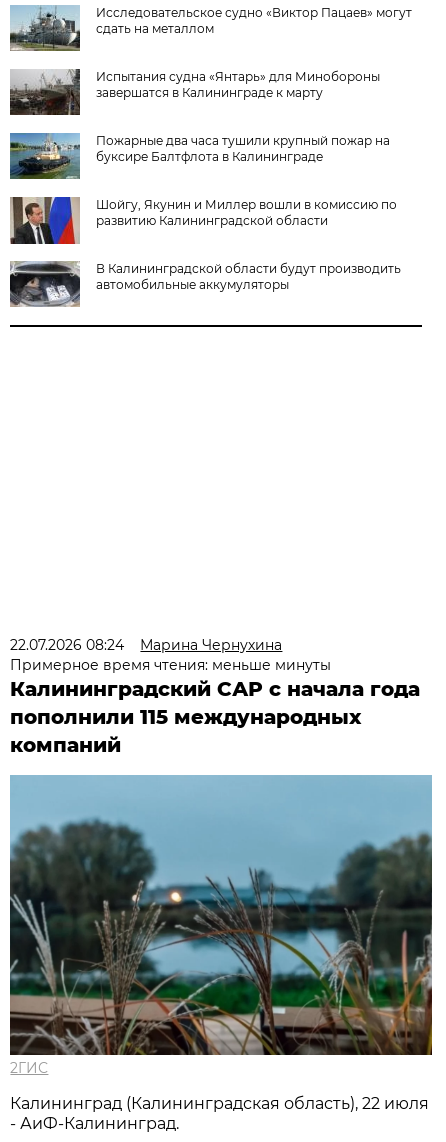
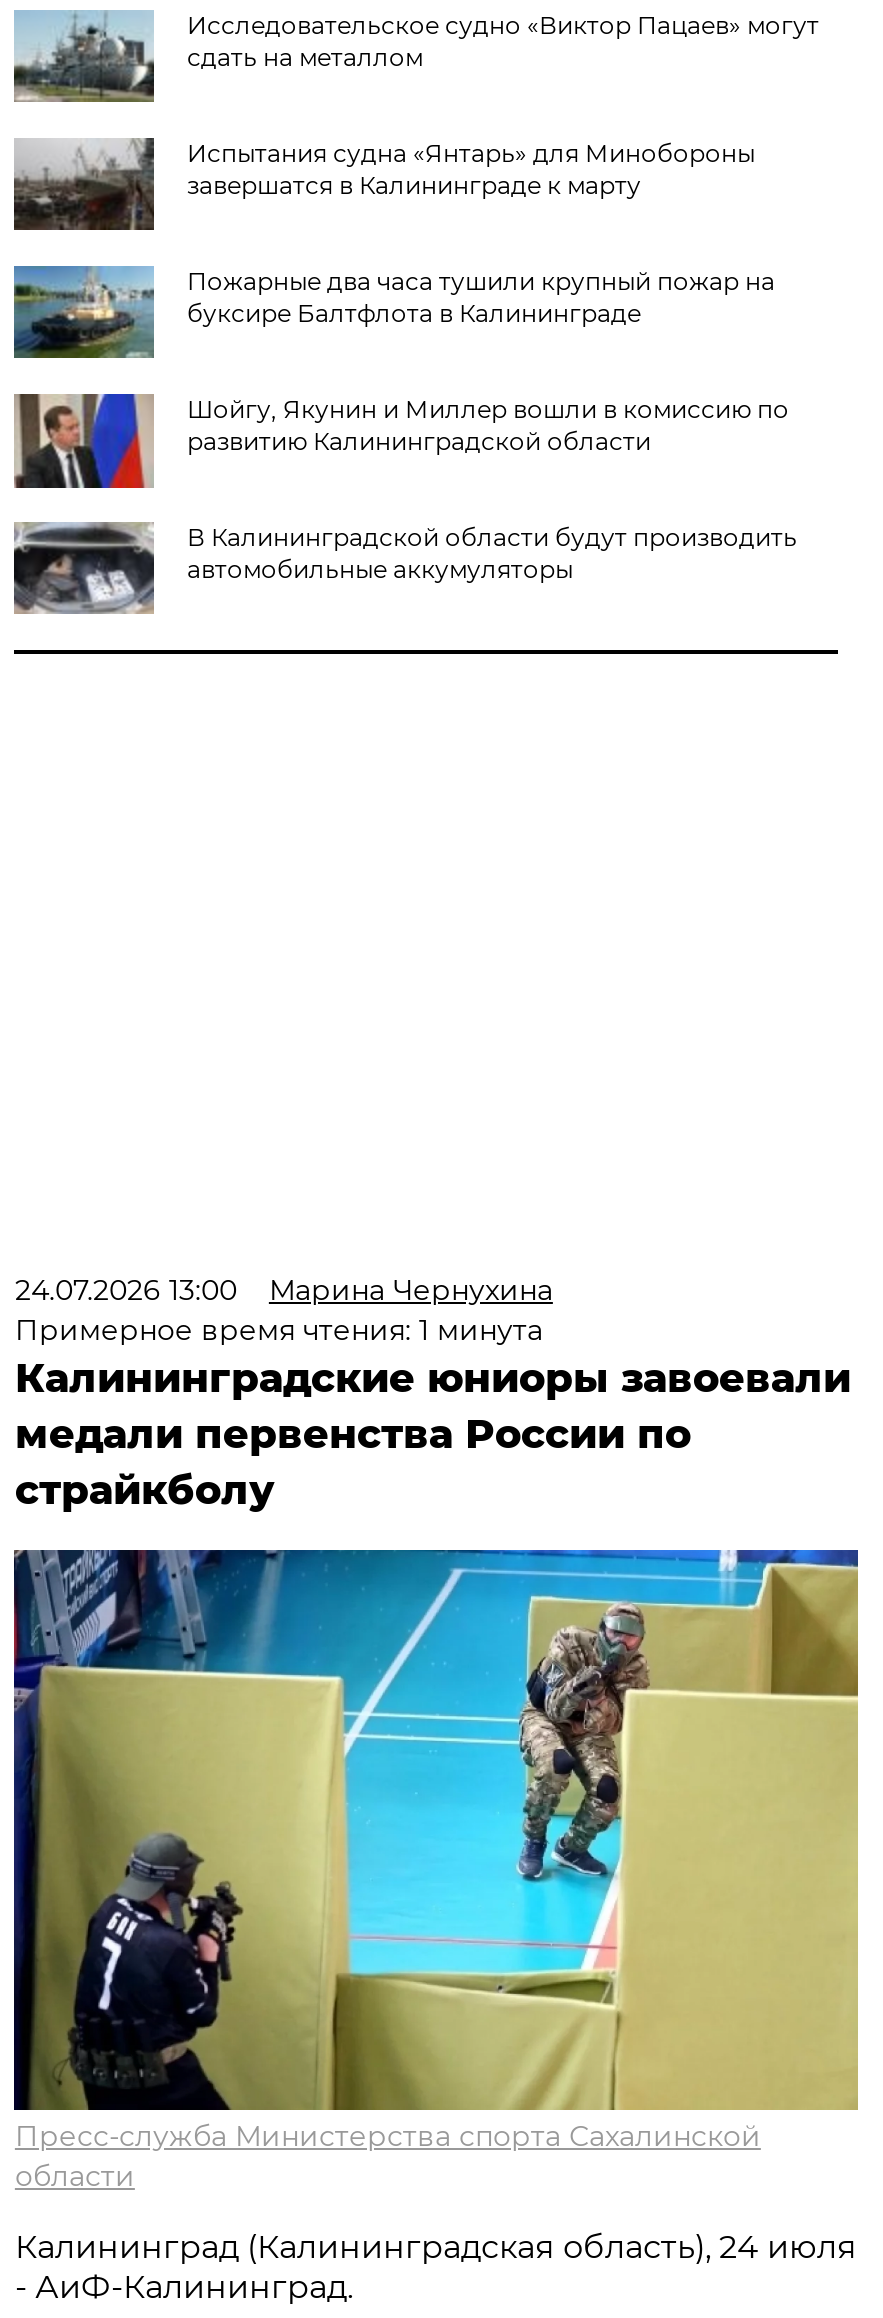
[10,636,282,654] 22.07.2026 08:24 Марина Чернухина -> [15,1272,553,1308] 24.07.2026 13:00 Марина Чернухина
[10,656,420,757] Примерное время чтения: меньше минуты | Калининградский САР с начала года | пополнили 115 международных | компаний -> [15,1312,851,1514] Примерное время чтения: 1 минута | Калининградские юниоры завоевали | медали первенства России по | страйкболу
[9,775,433,1077] [image] | 2ГИС -> [12,1550,860,2194] [image] | Пресс-служба Министерства спорта Сахалинской | области
[10,1094,429,1113] Калининград (Калининградская область), 22 июля -> [15,2228,857,2266] Калининград (Калининградская область), 24 июля

